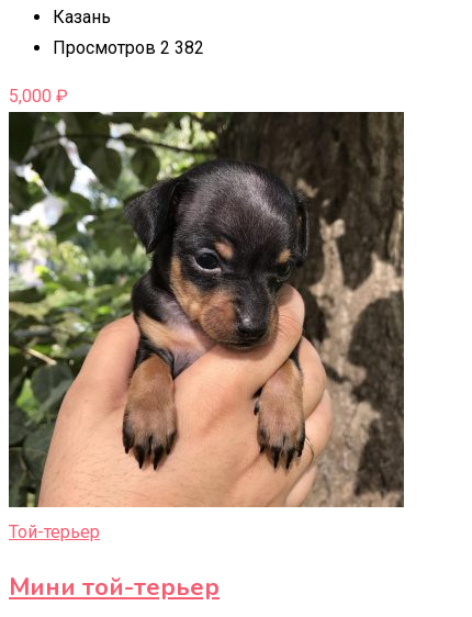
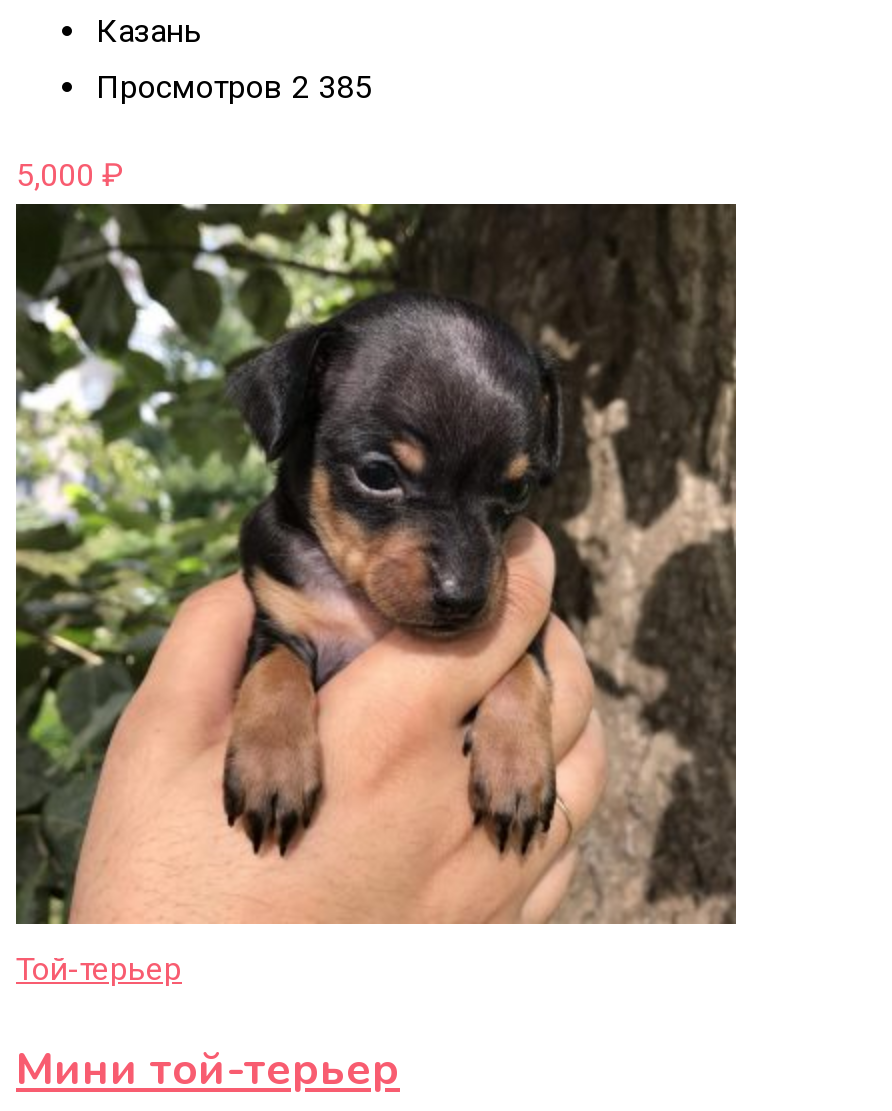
[53,37,204,58] Просмотров 2 382 -> [96,67,372,105] Просмотров 2 385

